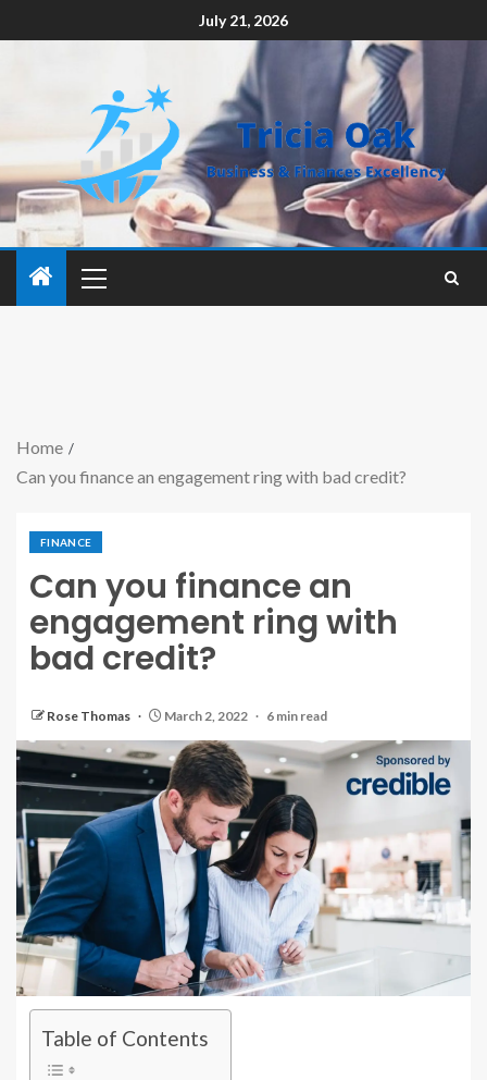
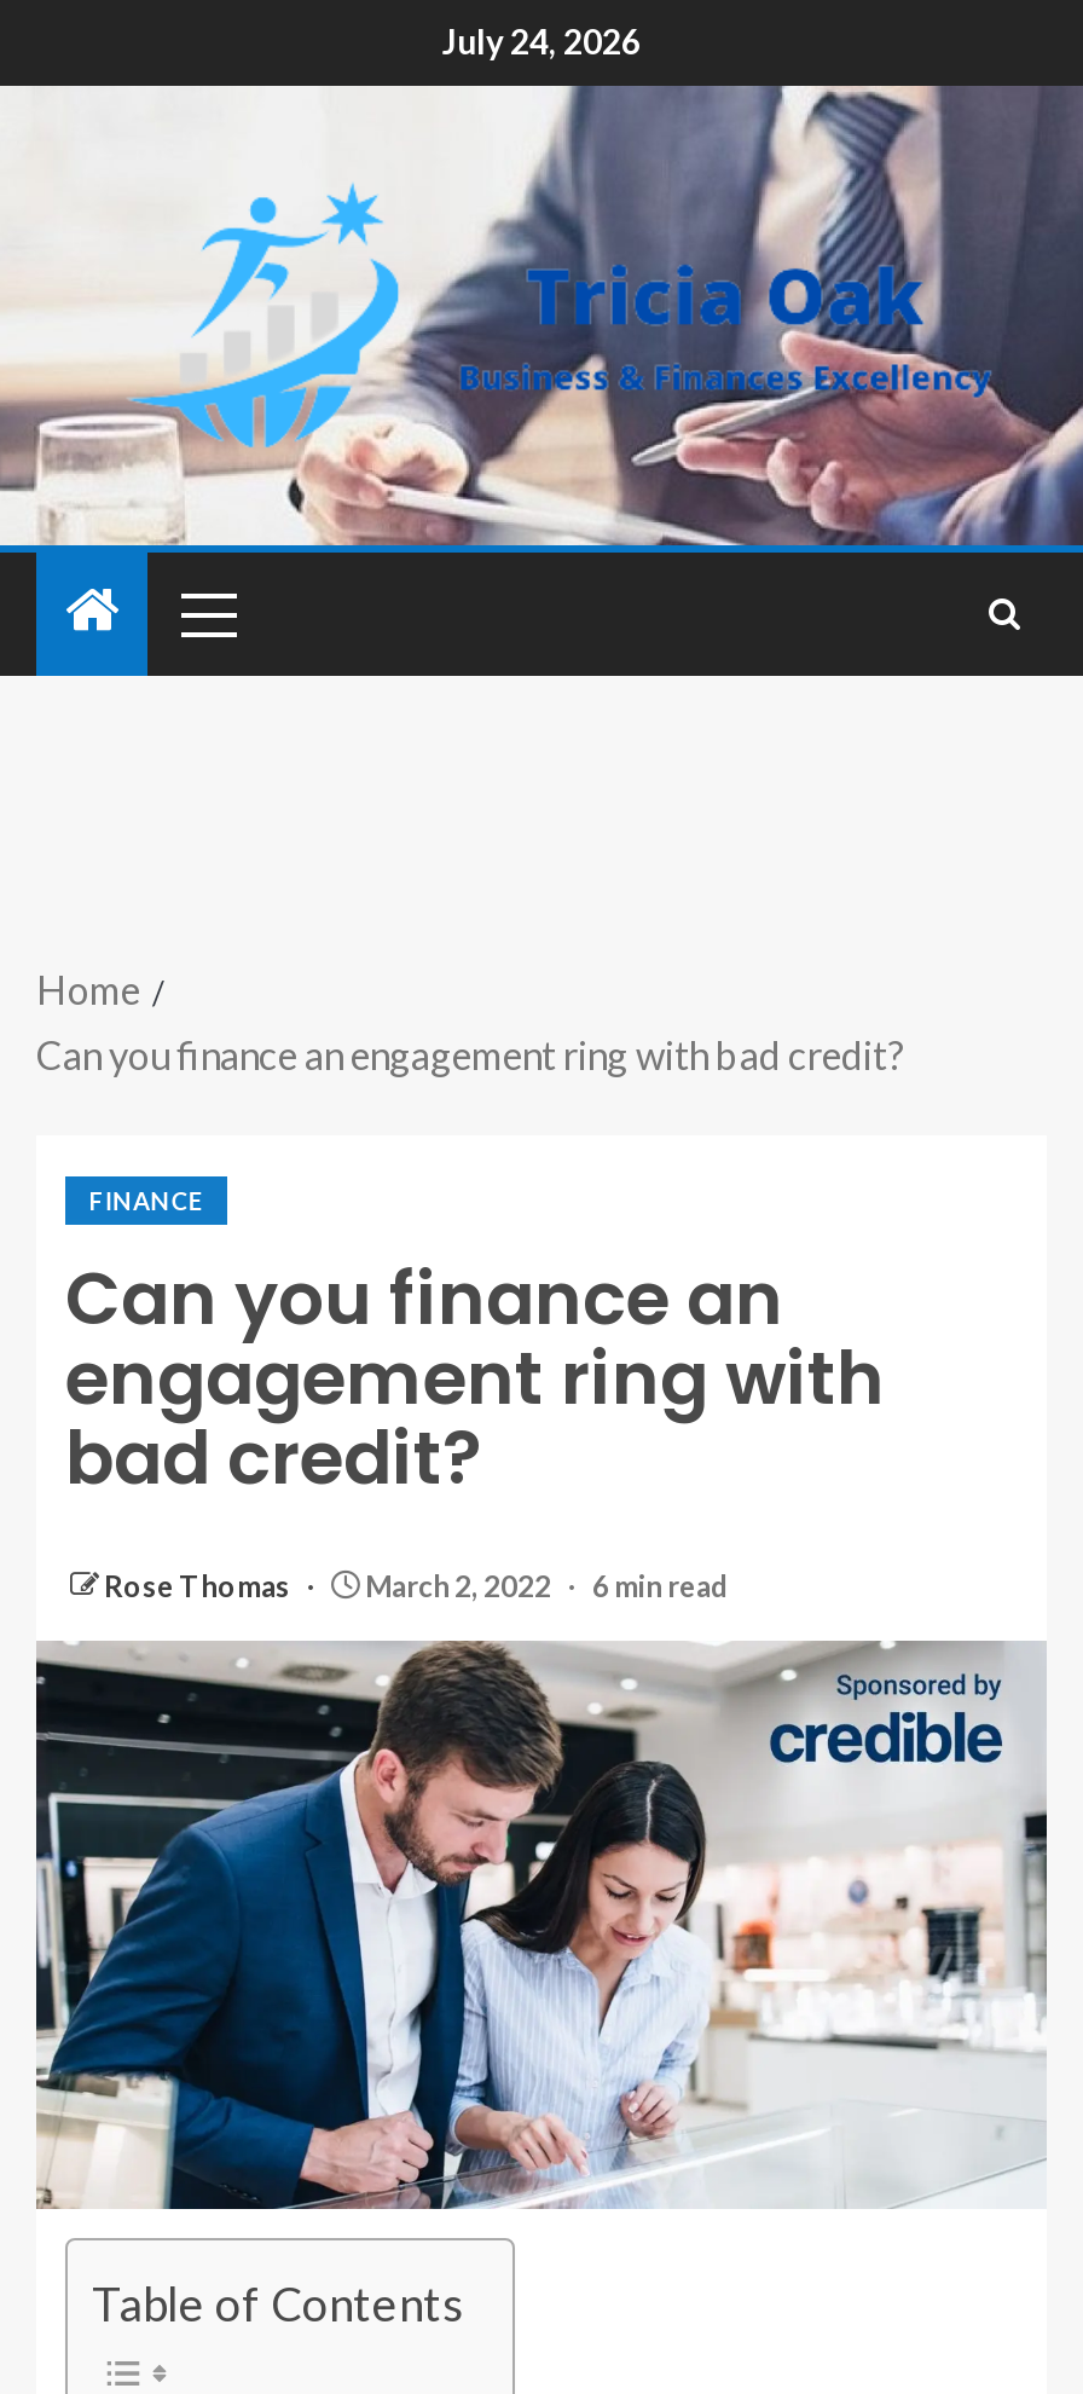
[199,11,288,29] July 21, 2026 -> [442,21,641,62] July 24, 2026

